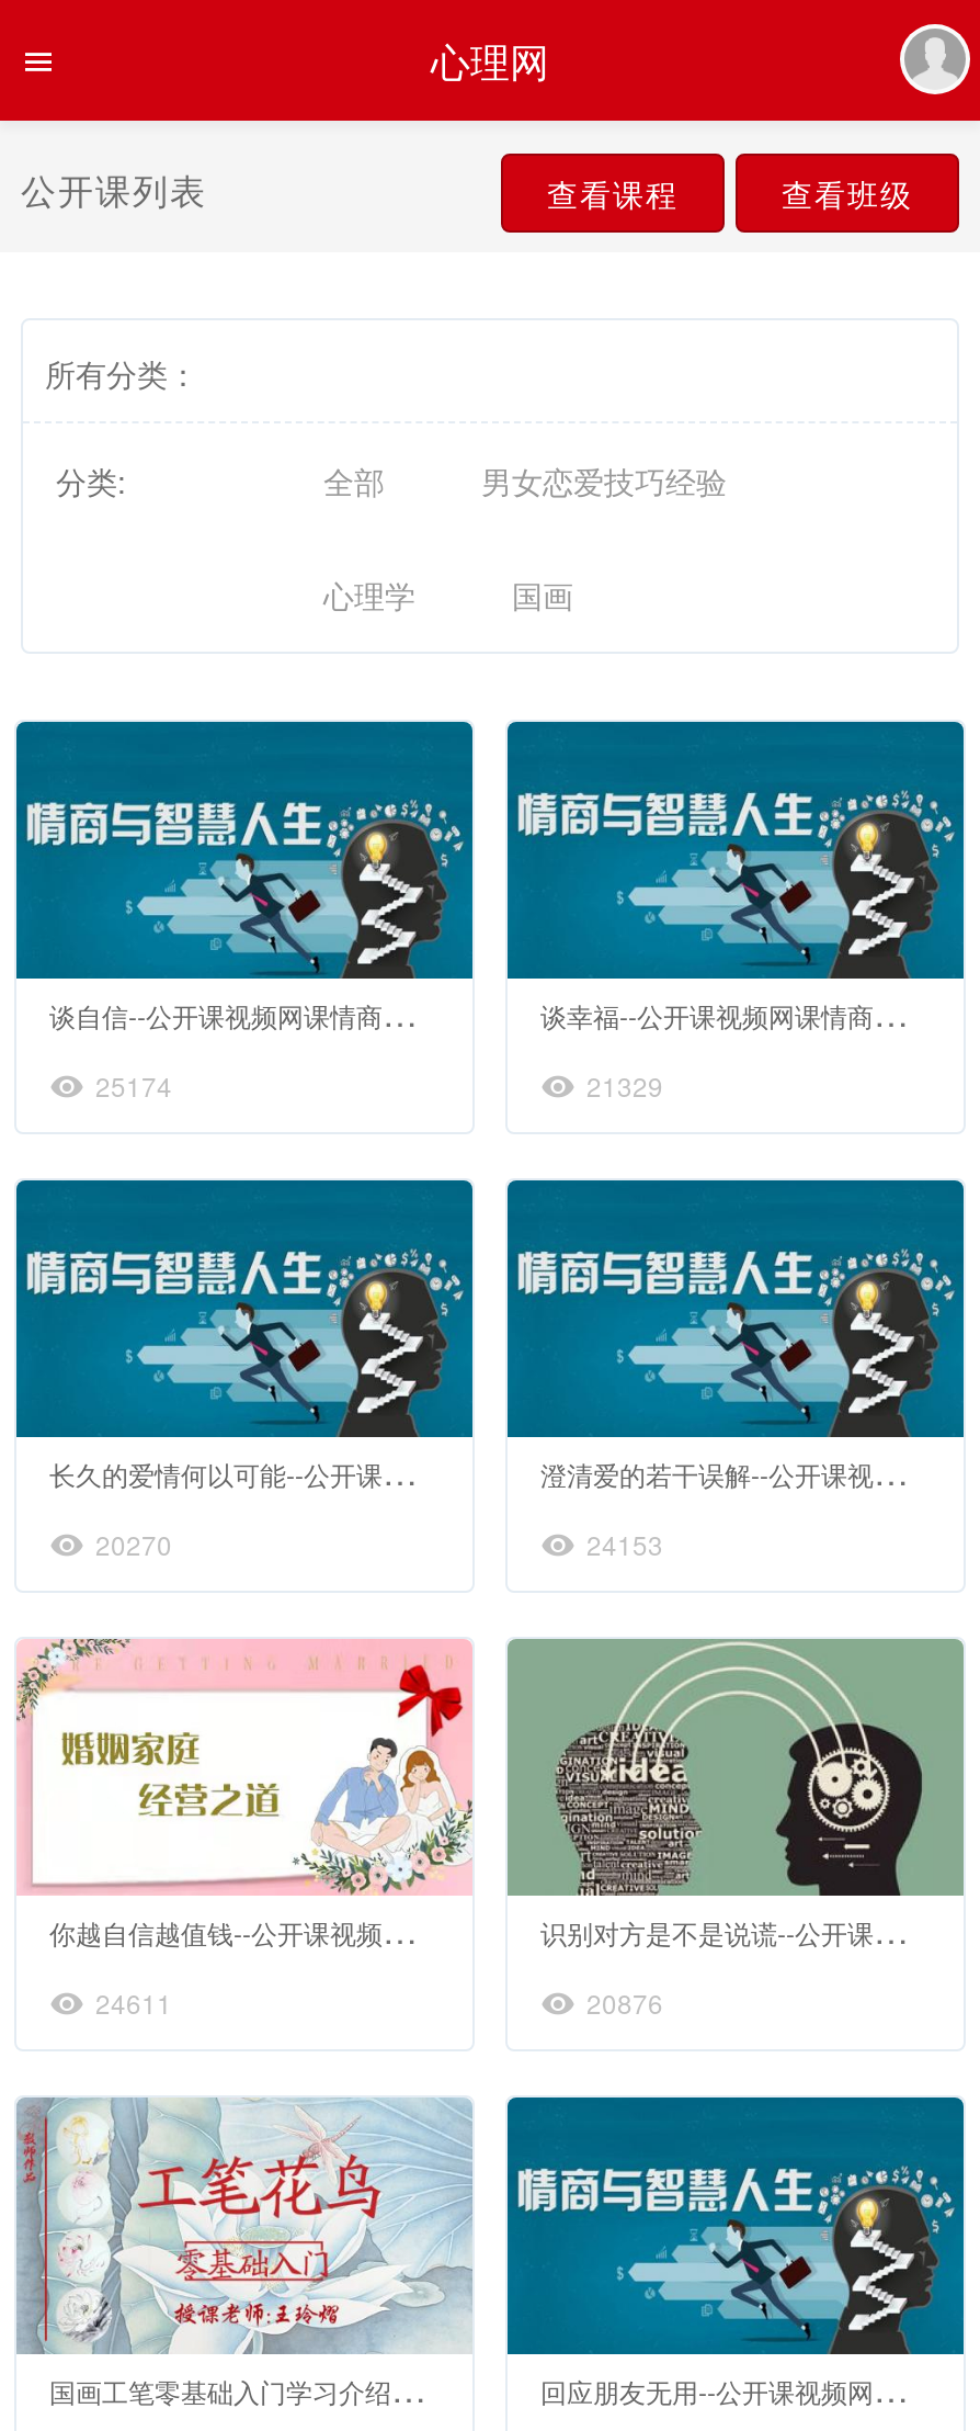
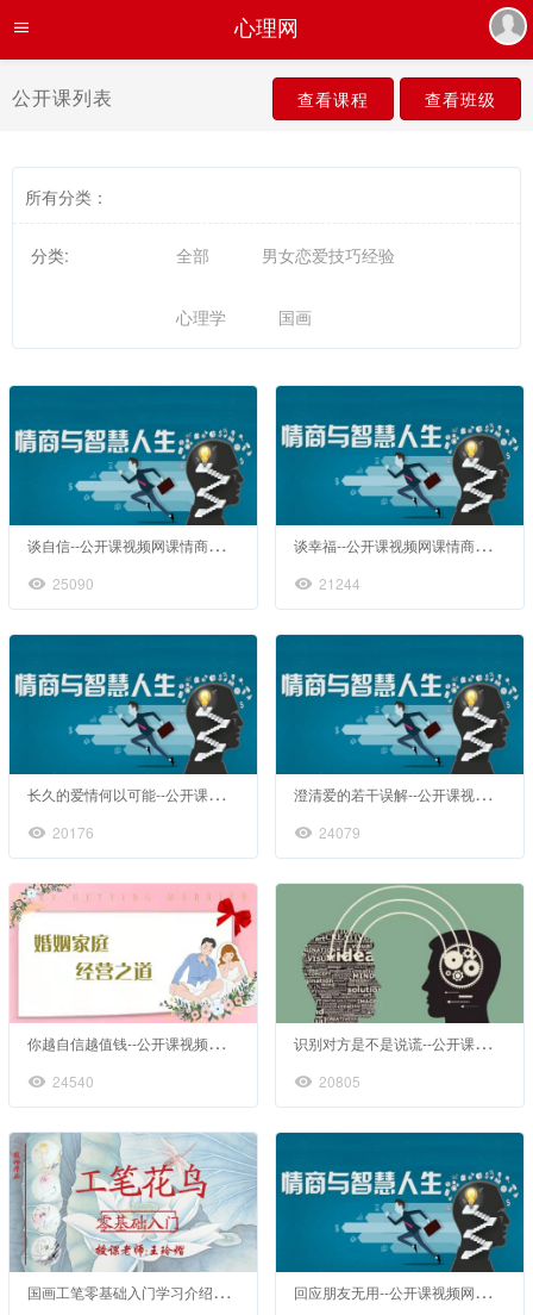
[95,1066,172,1104] 25174 -> [52,573,94,593] 25090
[586,1066,663,1104] 21329 -> [319,573,360,593] 21244
[95,1525,172,1562] 20270 -> [52,822,94,842] 20176
[586,1525,663,1562] 24153 -> [319,822,360,842] 24079
[95,1983,172,2021] 24611 -> [52,1071,94,1091] 24540
[586,1983,663,2021] 20876 -> [319,1071,360,1091] 20805

